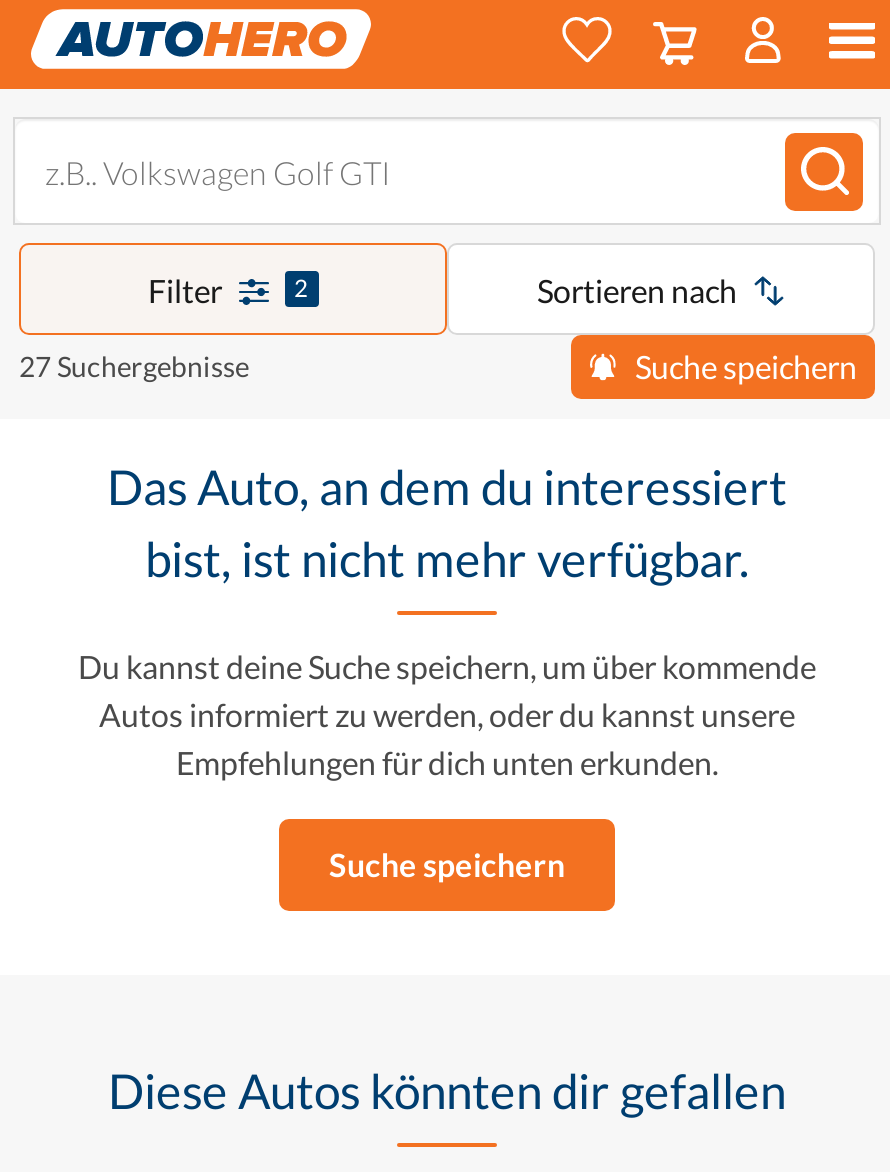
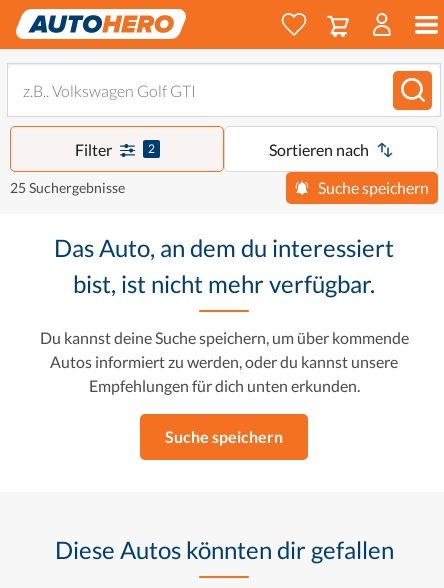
[19,349,249,383] 27 Suchergebnisse -> [10,179,125,196] 25 Suchergebnisse

